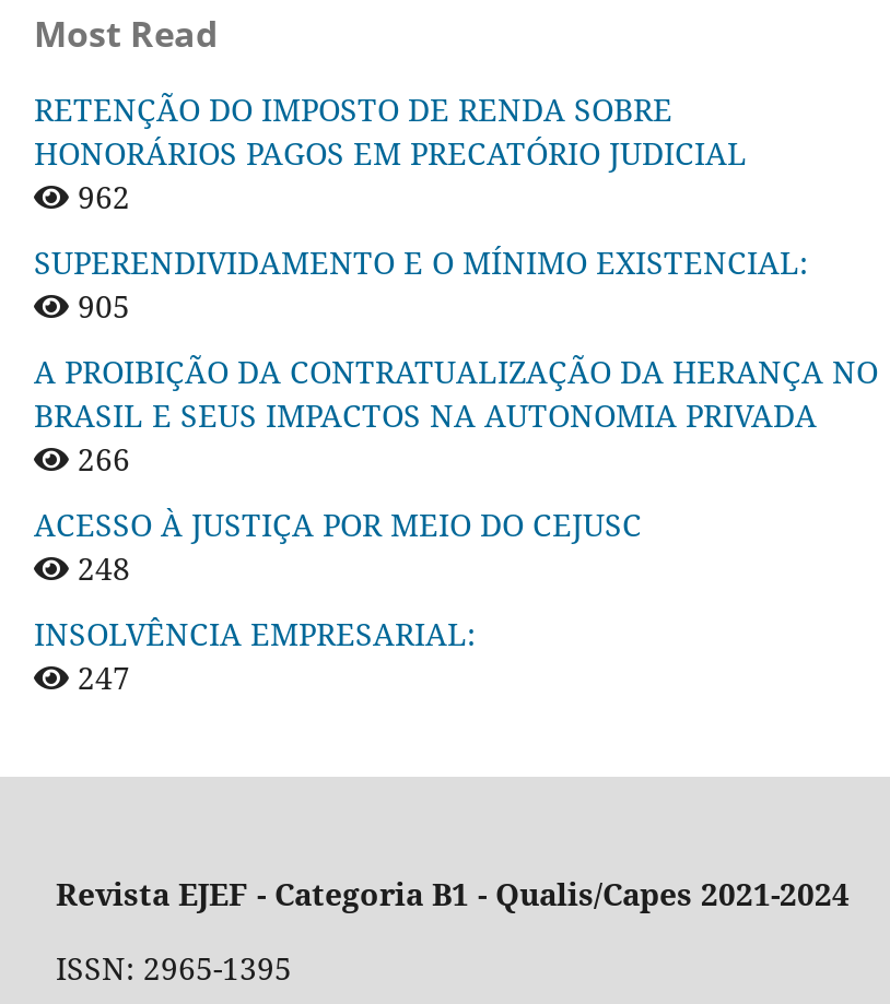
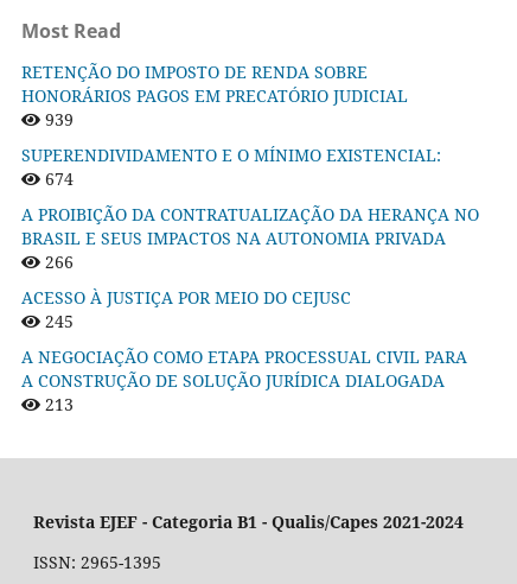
[69,176,130,218] 962 -> [40,108,74,131] 939
[69,285,130,327] 905 -> [40,167,74,190] 674
[69,547,130,589] 248 -> [40,310,74,332] 245
[34,613,476,698] INSOLVÊNCIA EMPRESARIAL: | 247 -> [21,345,467,415] A NEGOCIAÇÃO COMO ETAPA PROCESSUAL CIVIL PARA | A CONSTRUÇÃO DE SOLUÇÃO JURÍDICA DIALOGADA | 213

